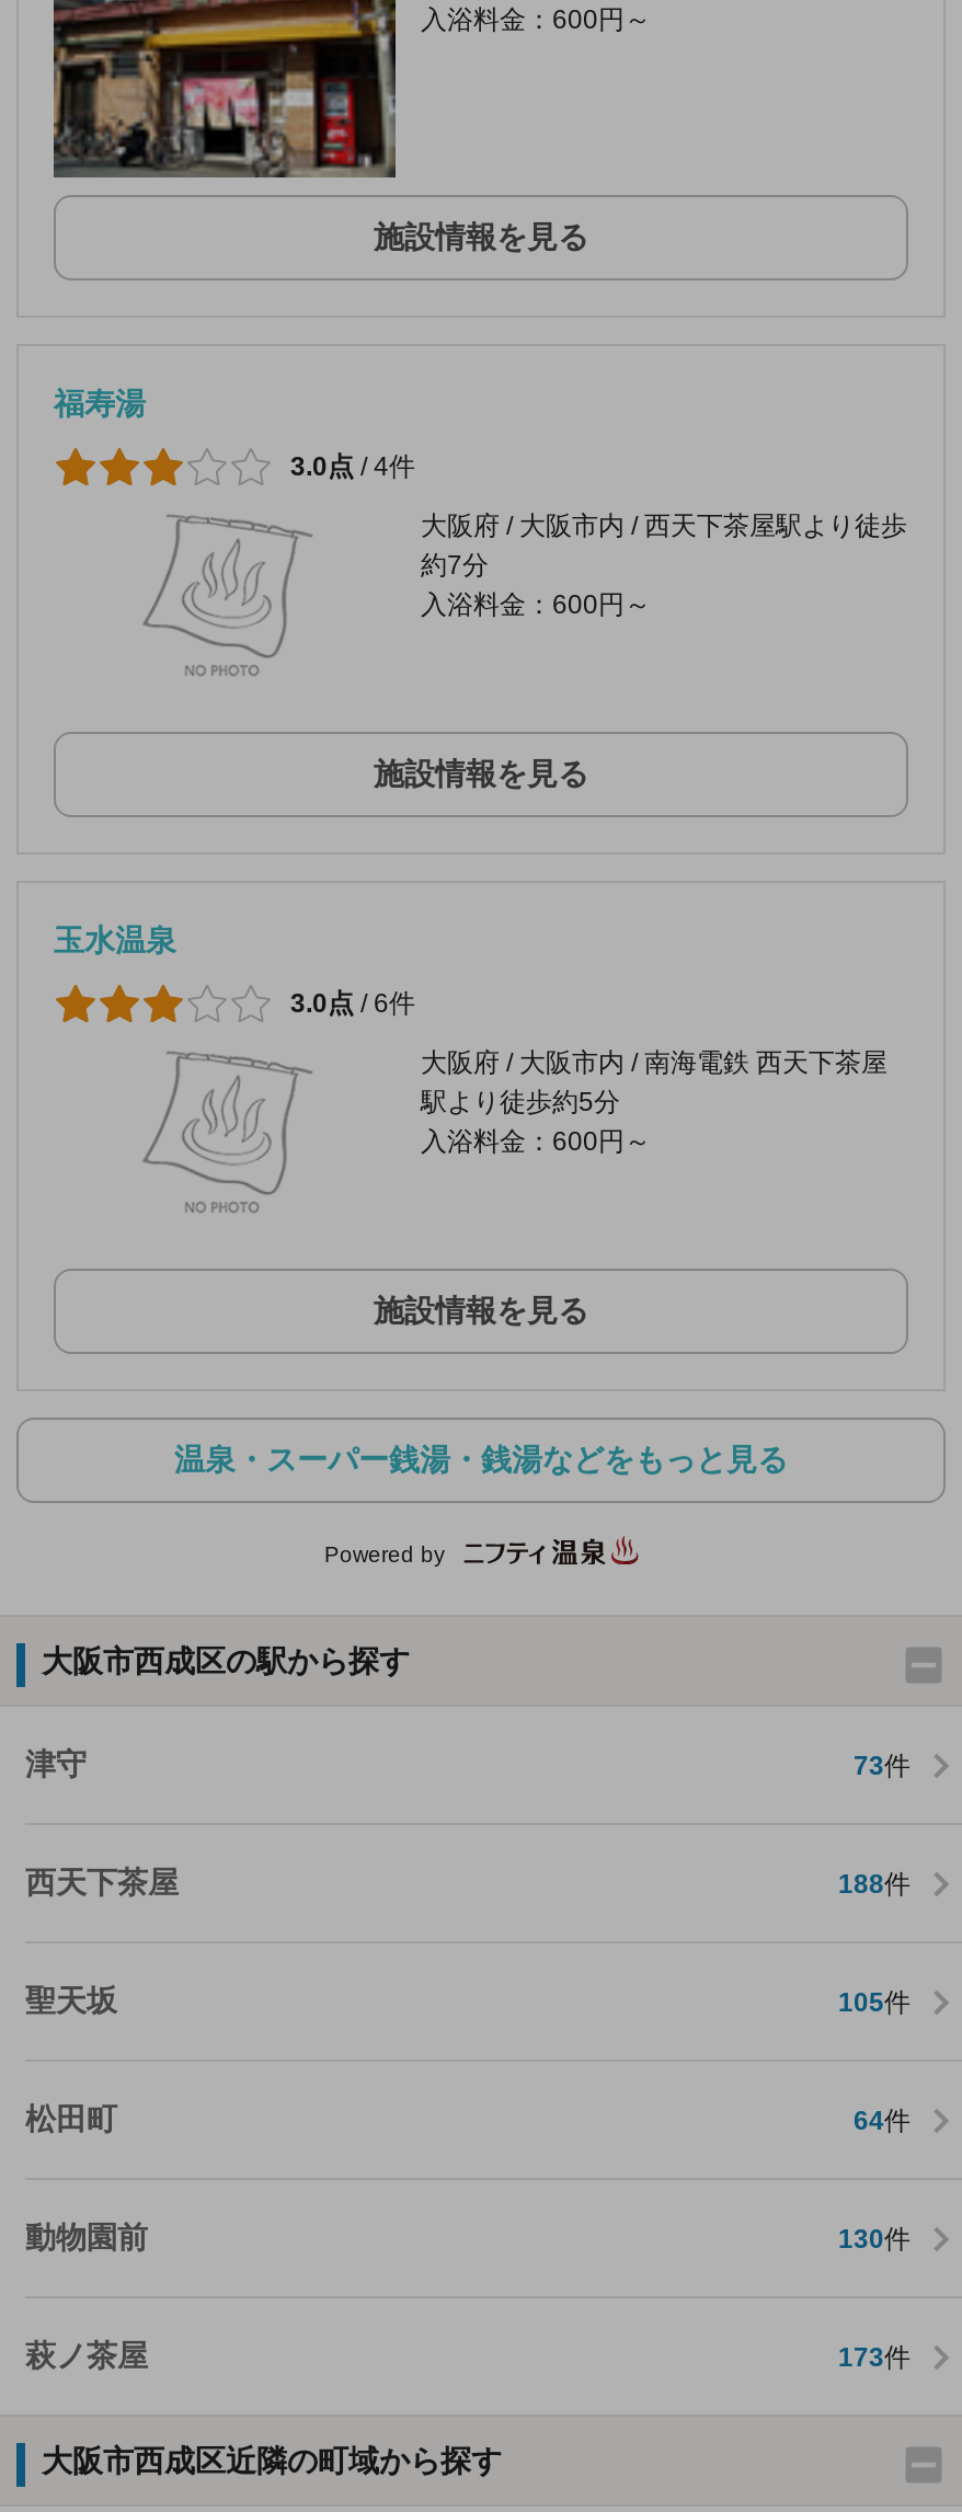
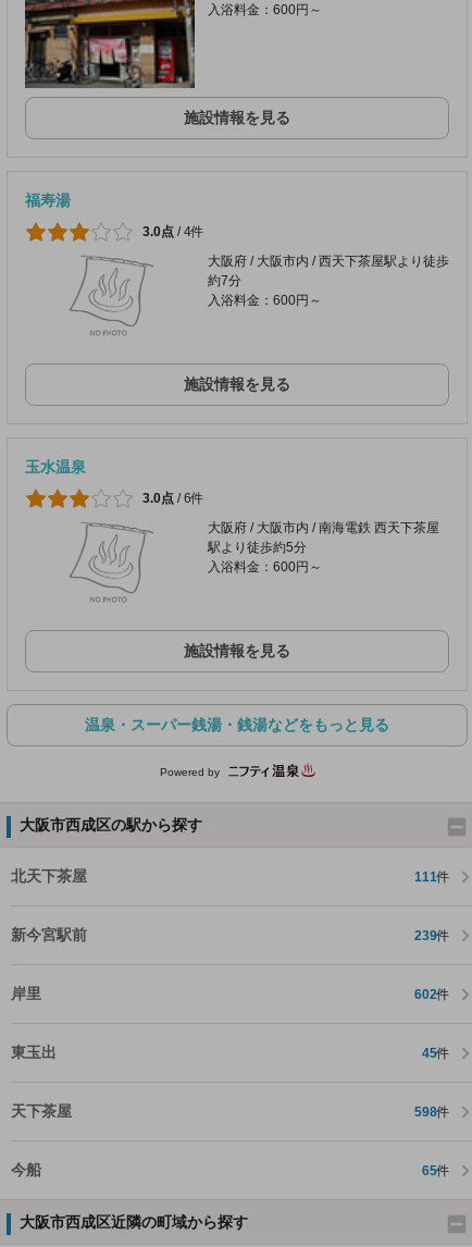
[25,1746,911,1782] 津守 | 73件 -> [11,867,450,885] 北天下茶屋 | 111件
[25,1865,911,1900] 西天下茶屋 | 188件 -> [11,926,450,944] 新今宮駅前 | 239件
[25,1983,911,2018] 聖天坂 | 105件 -> [11,985,450,1002] 岸里 | 602件
[25,2101,911,2136] 松田町 | 64件 -> [11,1044,450,1061] 東玉出 | 45件
[25,2220,911,2255] 動物園前 | 130件 -> [11,1102,450,1120] 天下茶屋 | 598件
[25,2338,911,2373] 萩ノ茶屋 | 173件 -> [11,1161,450,1179] 今船 | 65件

